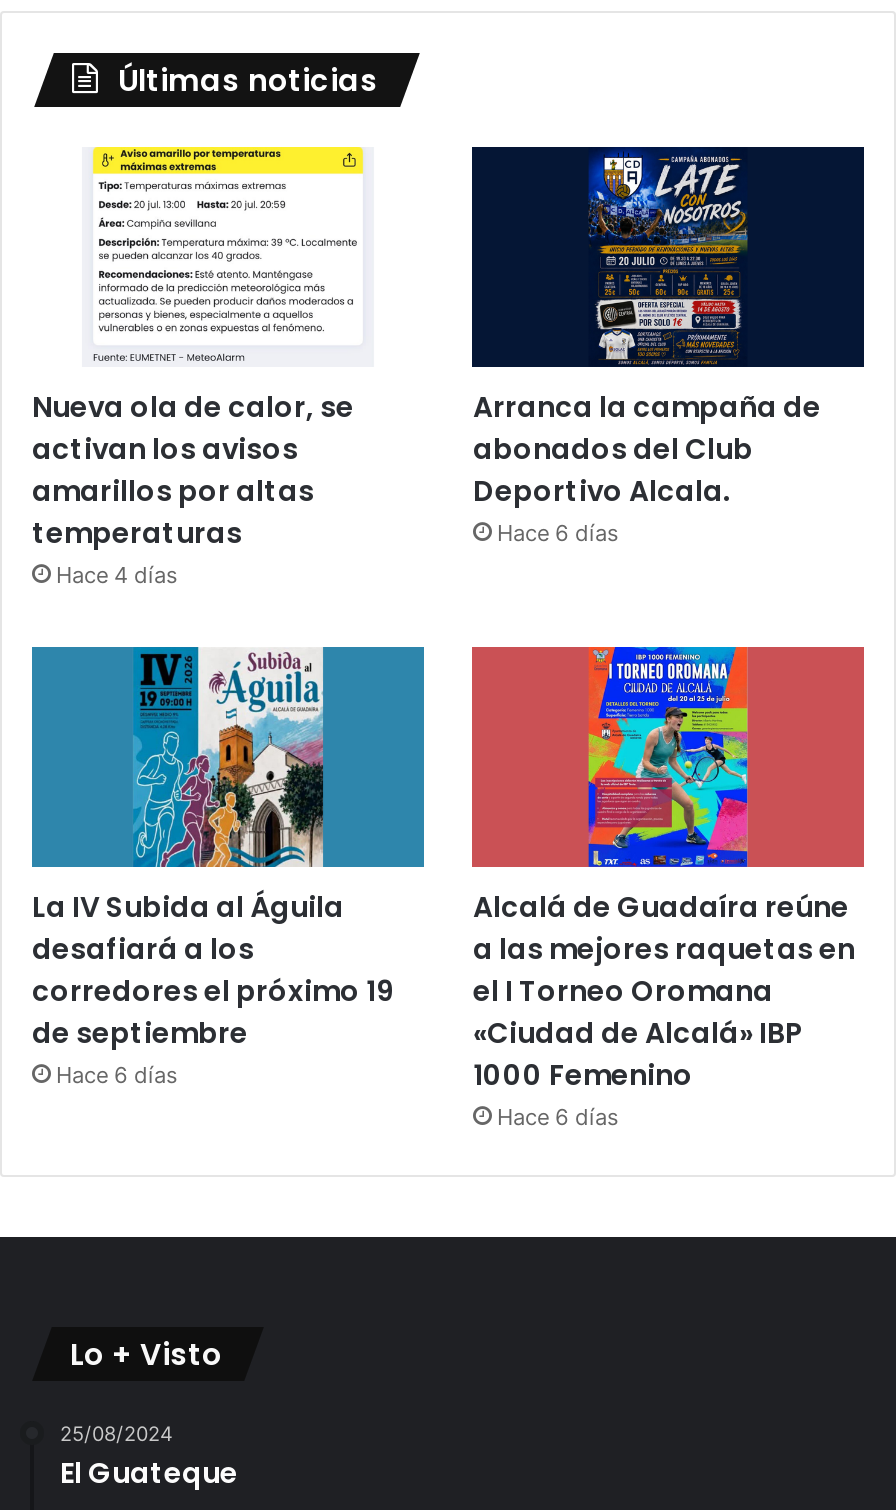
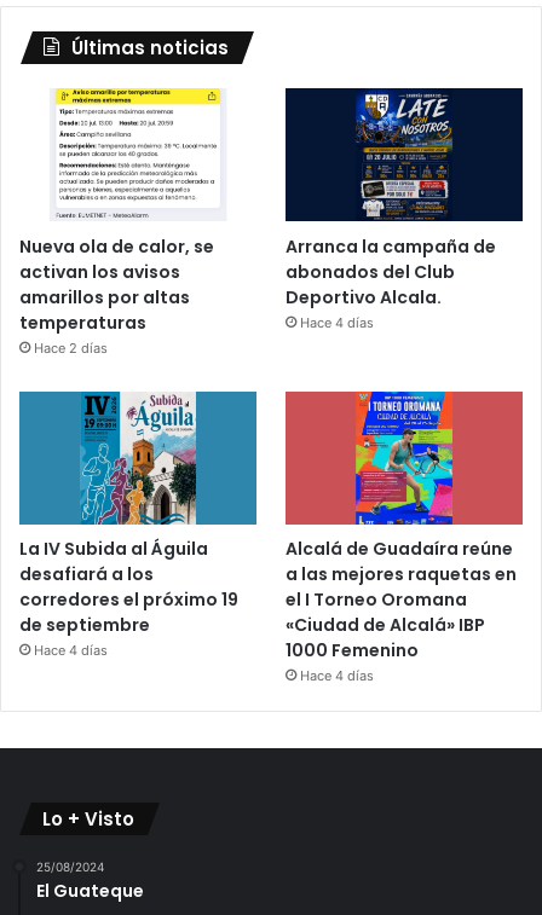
[497,519,619,547] Hace 6 días -> [301,314,374,331] Hace 4 días
[56,561,178,589] Hace 4 días -> [34,339,108,356] Hace 2 días
[56,1060,178,1088] Hace 6 días -> [34,642,108,659] Hace 4 días
[497,1102,619,1130] Hace 6 días -> [301,667,374,684] Hace 4 días

